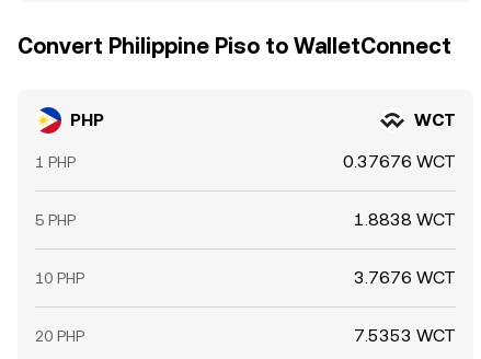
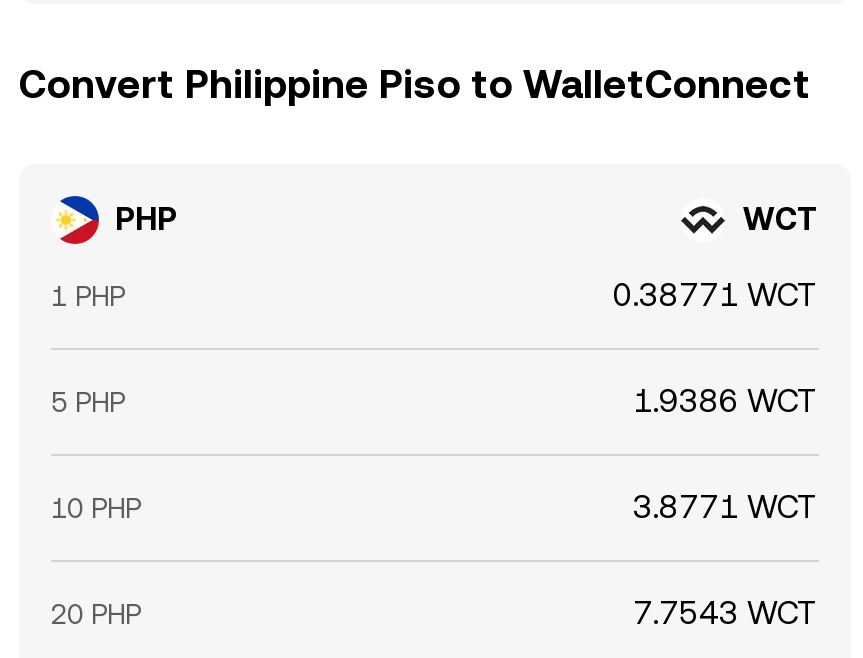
[343,151,456,172] 0.37676 WCT -> [613,276,819,314] 0.38771 WCT
[354,209,456,230] 1.8838 WCT -> [633,382,819,420] 1.9386 WCT
[354,267,456,288] 3.7676 WCT -> [633,488,819,526] 3.8771 WCT
[354,325,456,346] 7.5353 WCT -> [633,594,819,632] 7.7543 WCT

